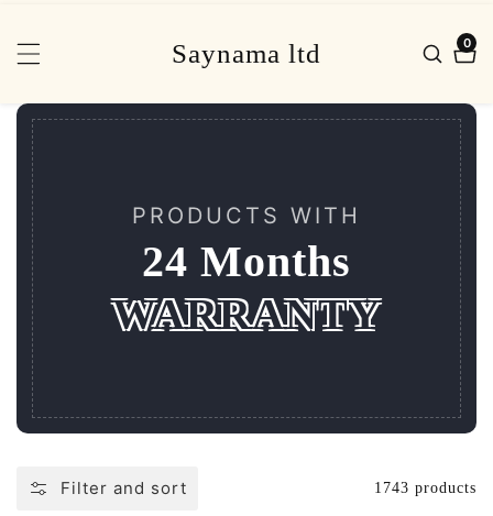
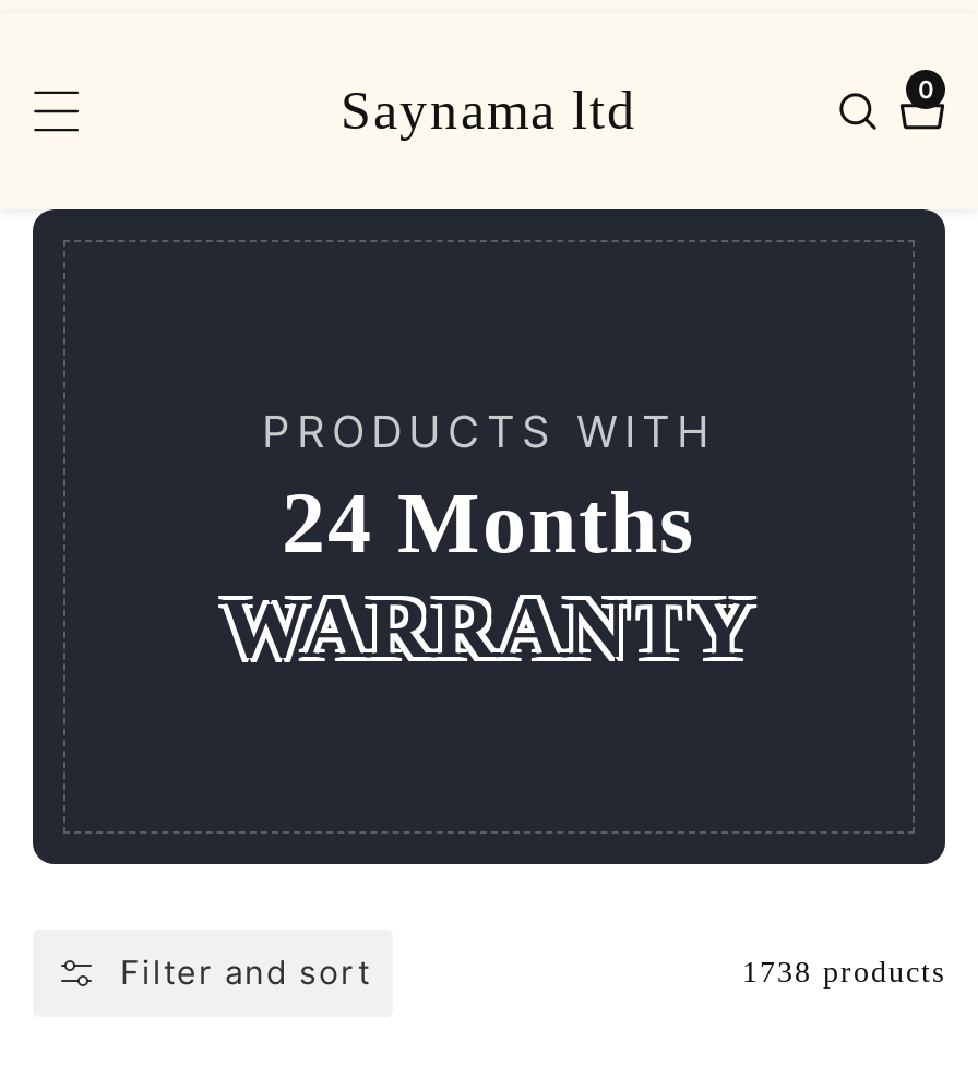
[374,480,476,496] 1743 products -> [742,956,945,989] 1738 products

